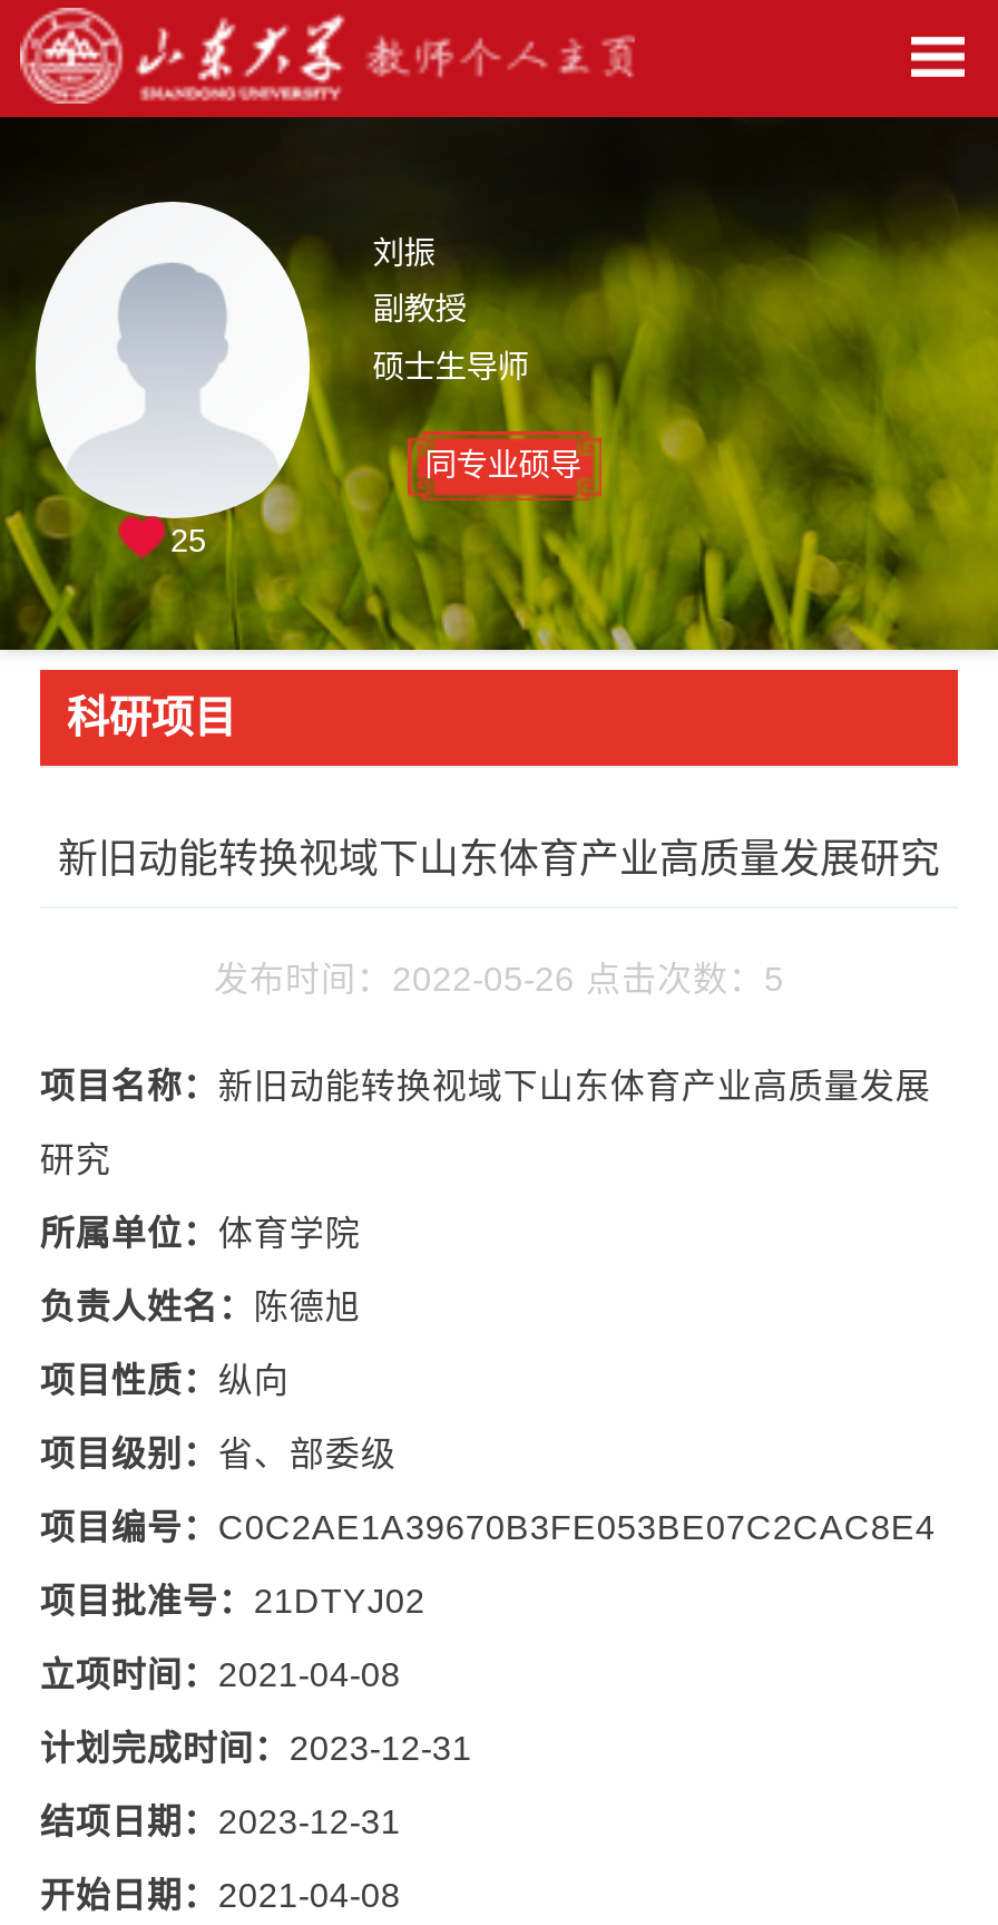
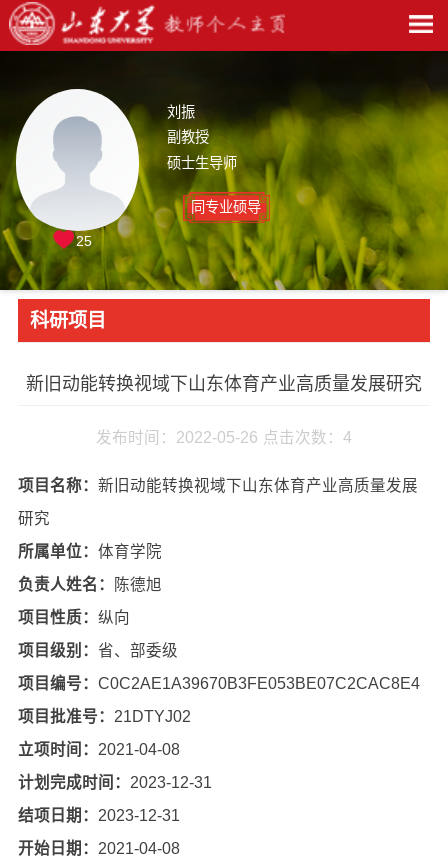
[214,959,784,997] 发布时间：2022-05-26 点击次数：5 -> [96,429,352,446] 发布时间：2022-05-26 点击次数：4

